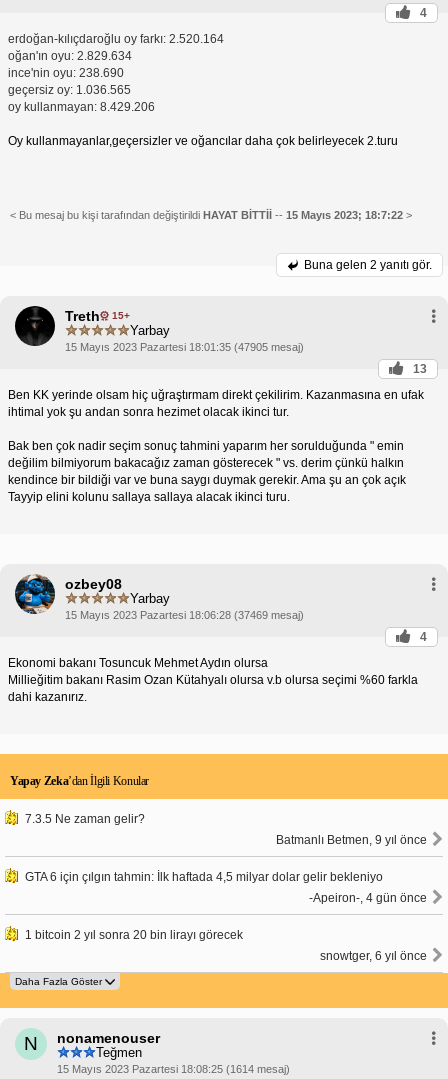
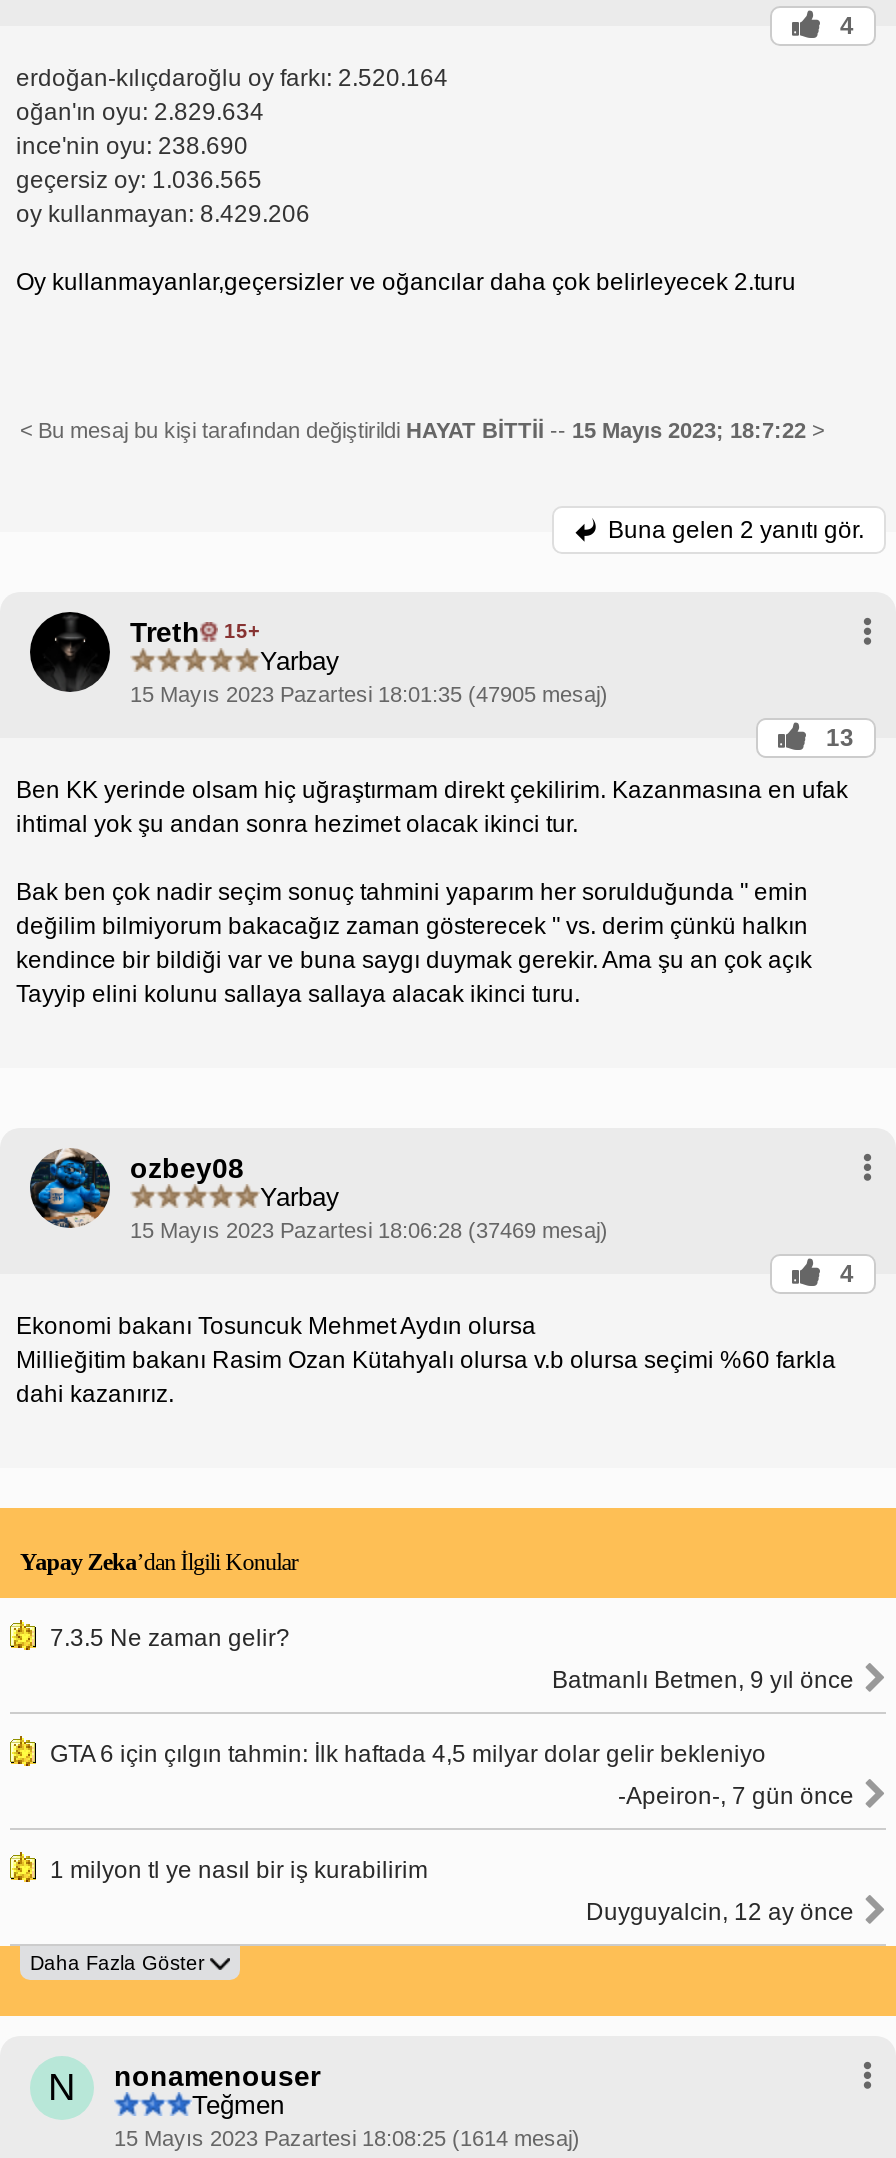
[309,891,427,905] -Apeiron-, 4 gün önce -> [618,1781,854,1809] -Apeiron-, 7 gün önce
[25,928,243,942] 1 bitcoin 2 yıl sonra 20 bin lirayı görecek -> [50,1855,428,1883] 1 milyon tl ye nasıl bir iş kurabilirim
[320,949,427,963] snowtger, 6 yıl önce -> [586,1897,854,1925] Duyguyalcin, 12 ay önce

